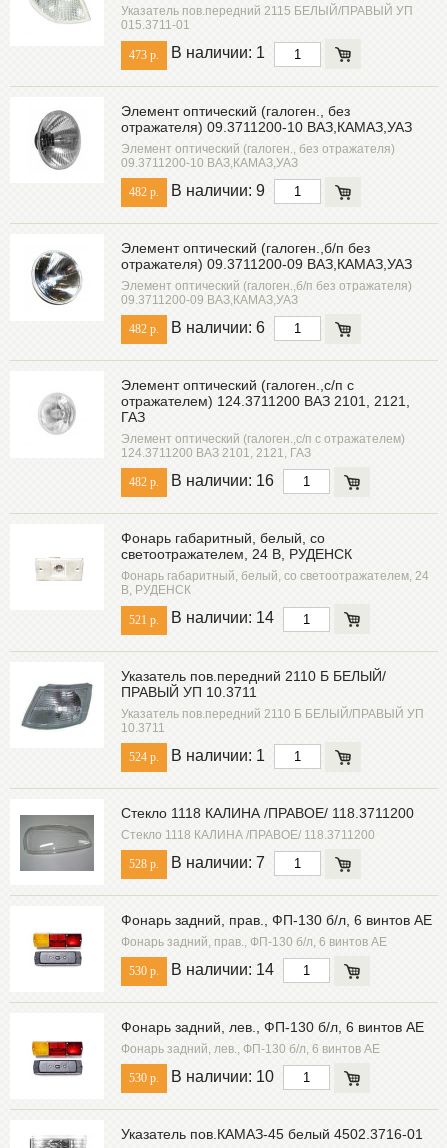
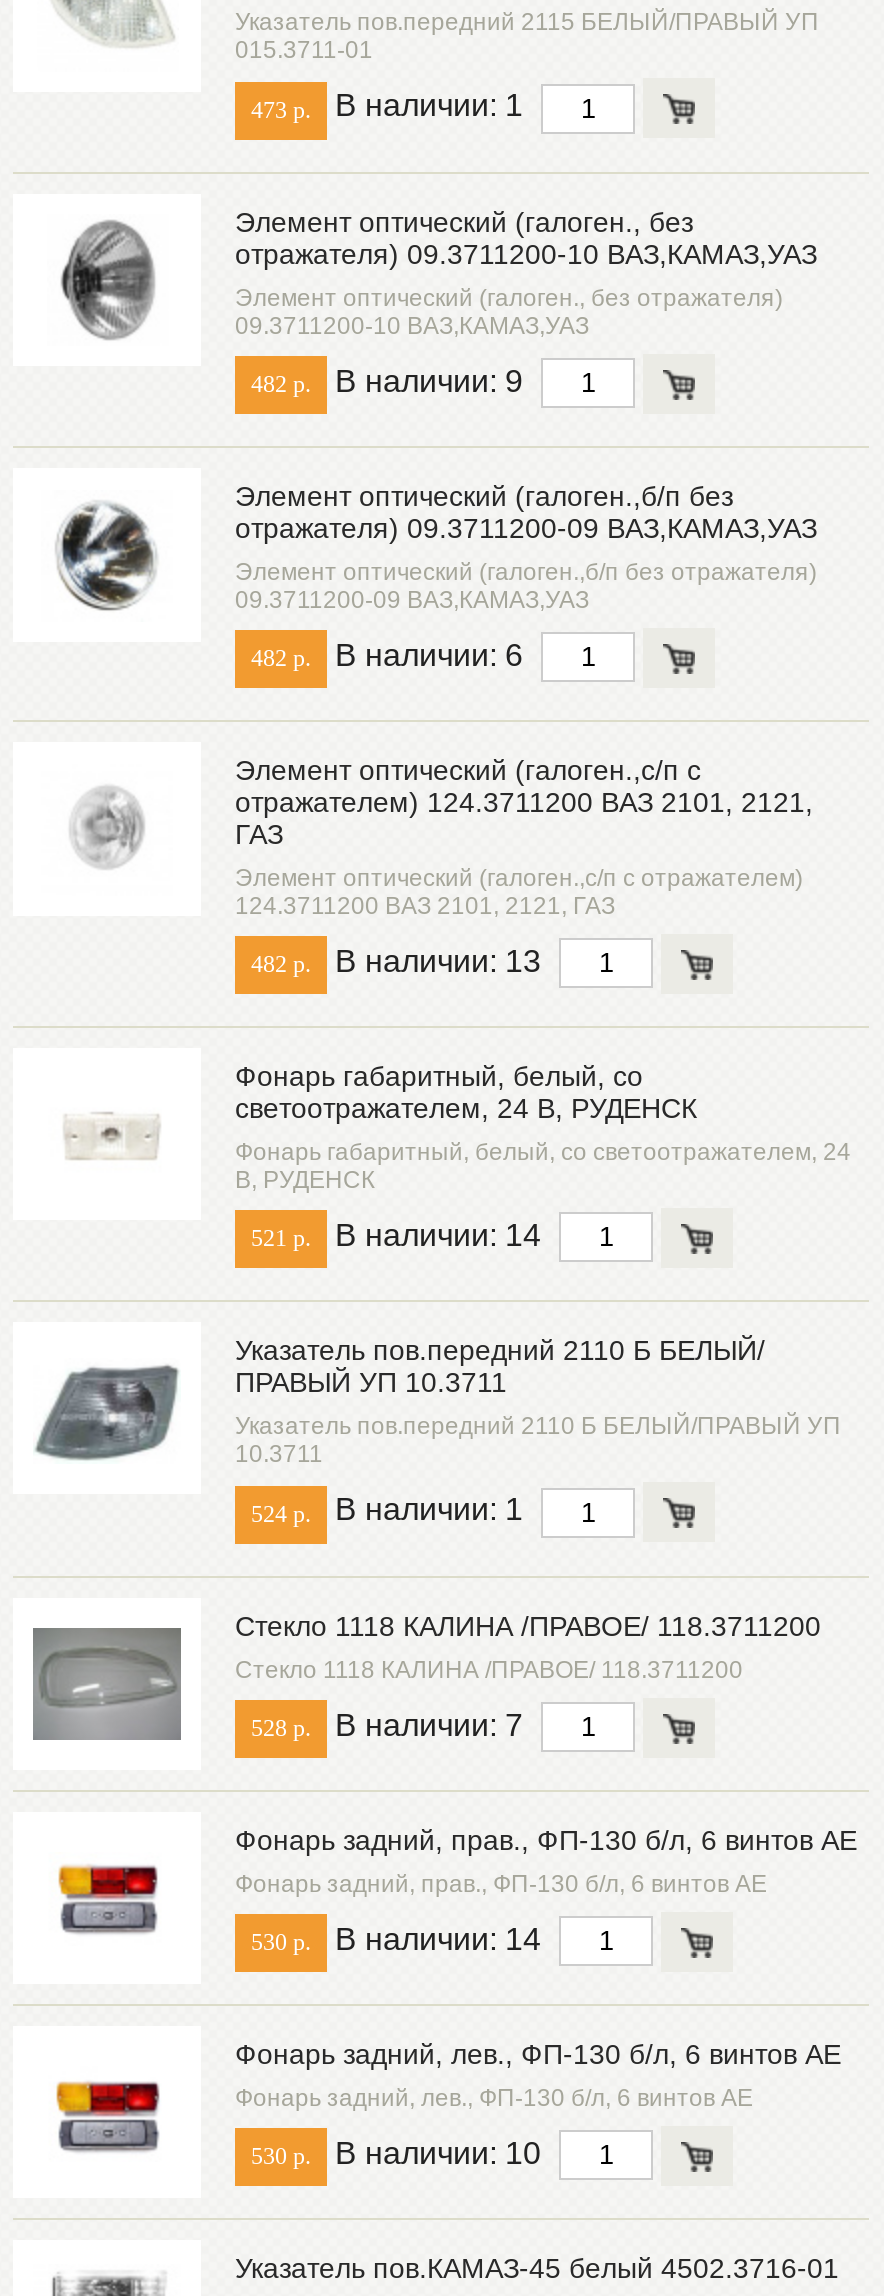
[129,472,274,489] 482 р. В наличии: 16 -> [251,945,541,979] 482 р. В наличии: 13

